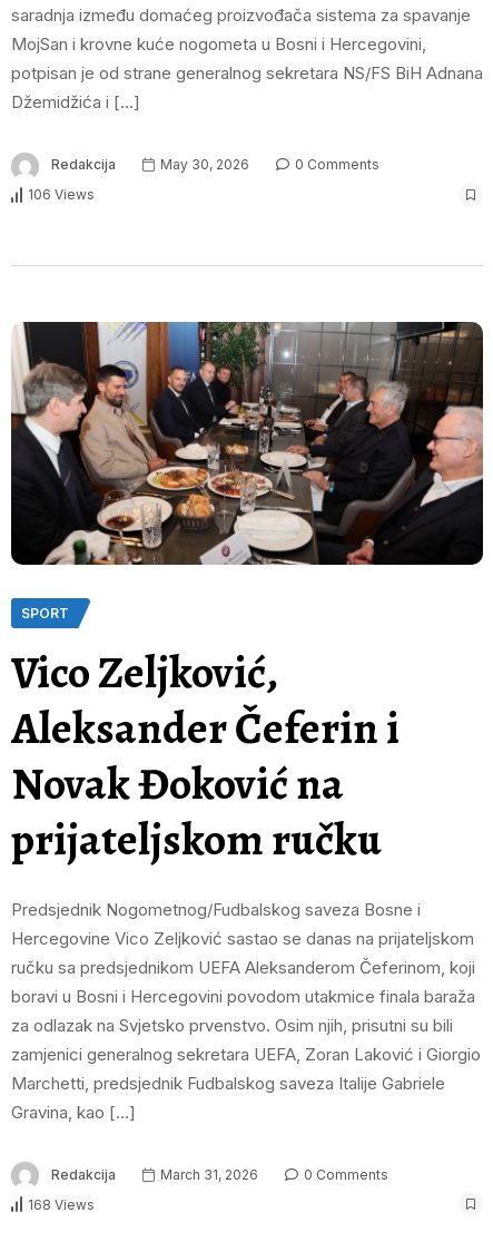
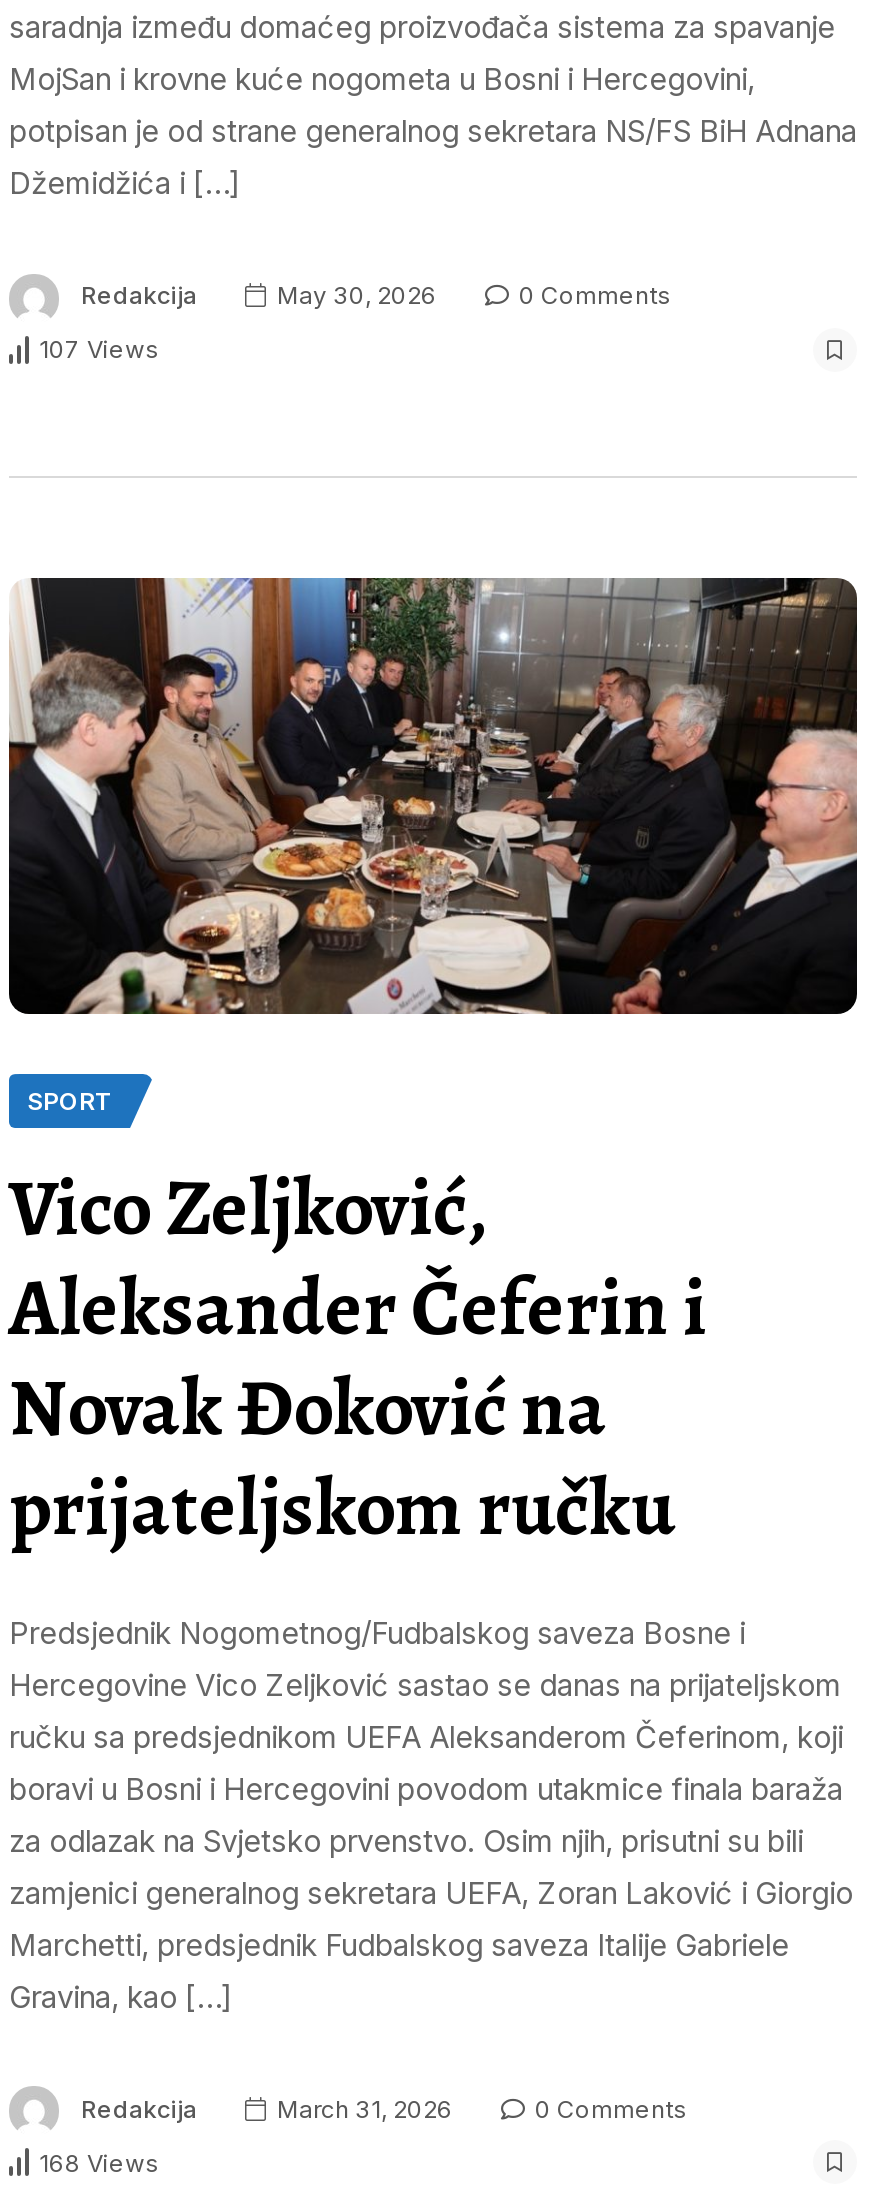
[28,186,95,203] 106 Views -> [39,334,159,364] 107 Views

